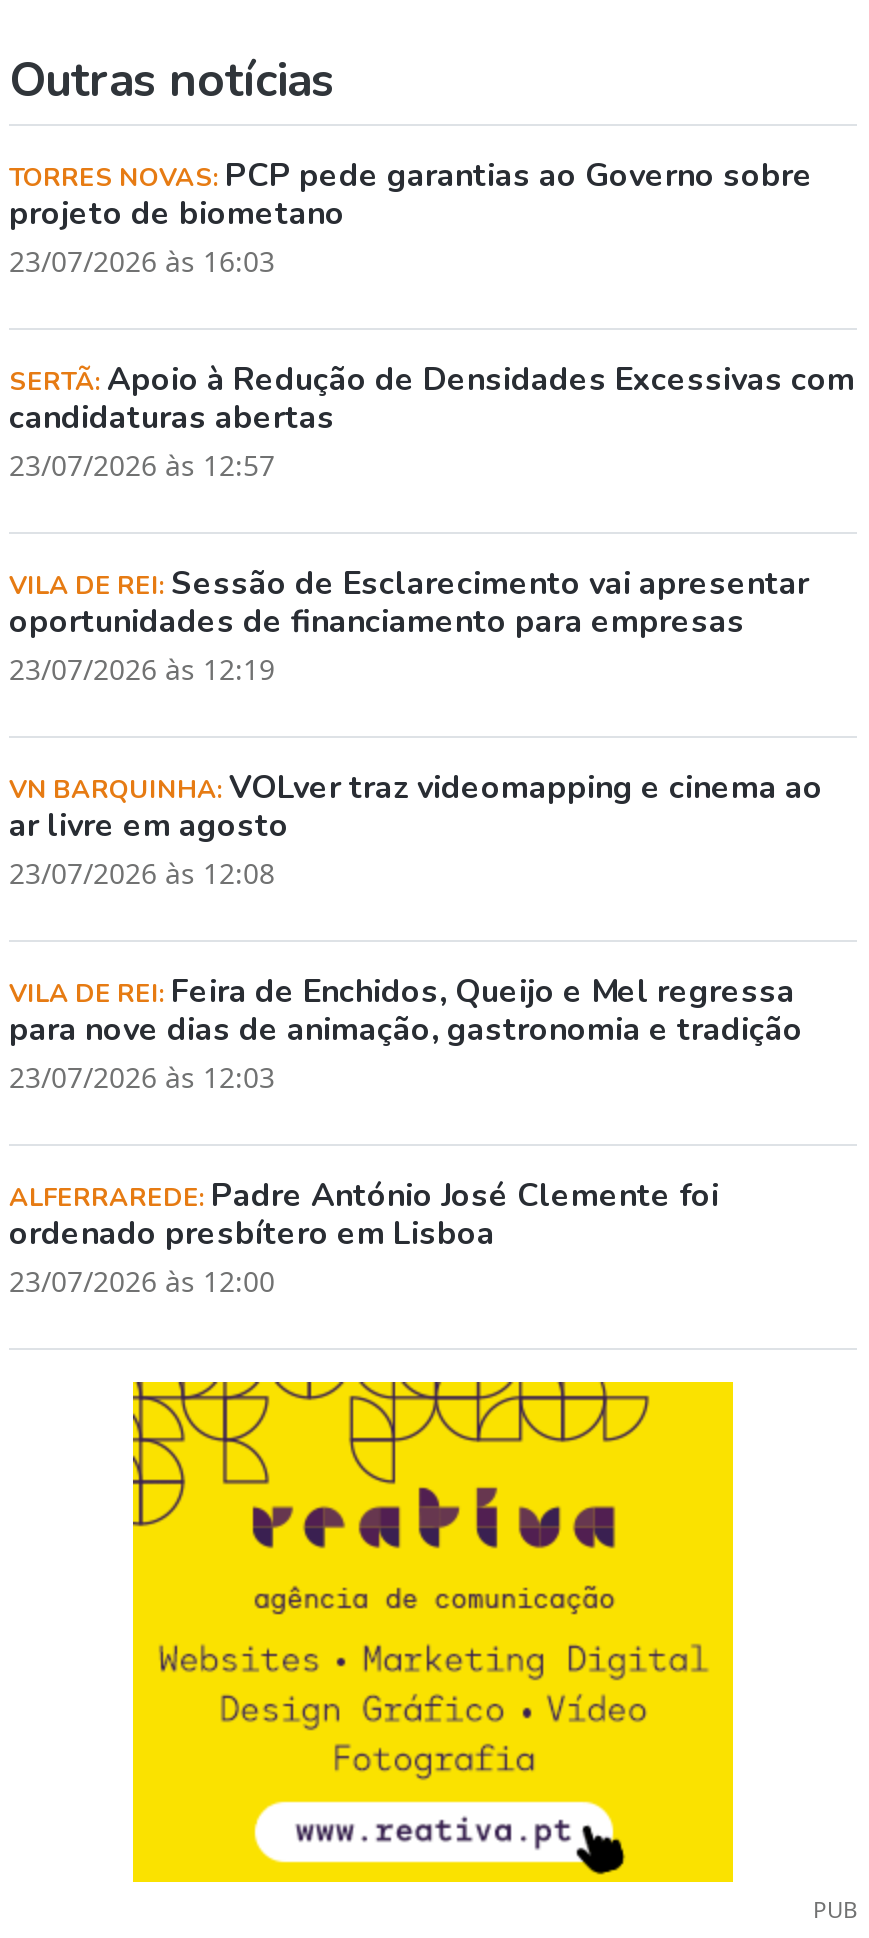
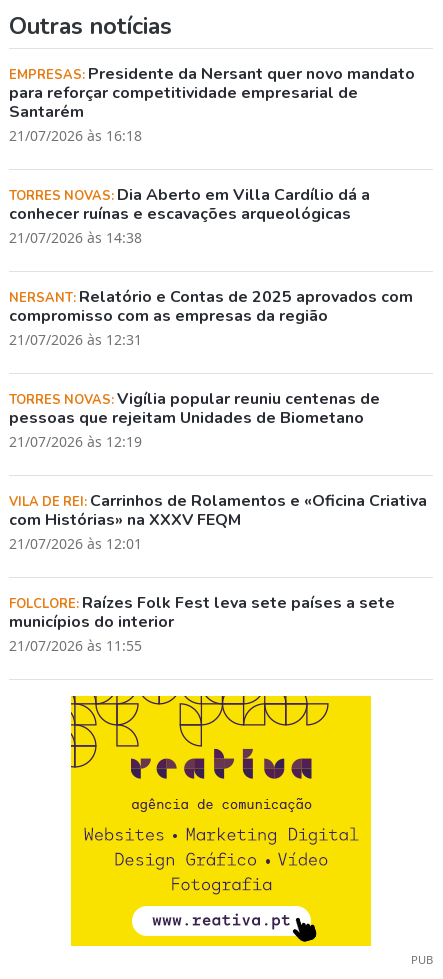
[9,154,813,280] TORRES NOVAS: PCP pede garantias ao Governo sobre | projeto de biometano | 23/07/2026 às 16:03 -> [9,63,415,145] EMPRESAS: Presidente da Nersant quer novo mandato | para reforçar competitividade empresarial de | Santarém | 21/07/2026 às 16:18
[9,358,855,484] SERTÃ: Apoio à Redução de Densidades Excessivas com | candidaturas abertas | 23/07/2026 às 12:57 -> [9,184,370,247] TORRES NOVAS: Dia Aberto em Villa Cardílio dá a | conhecer ruínas e escavações arqueológicas | 21/07/2026 às 14:38
[9,562,809,688] VILA DE REI: Sessão de Esclarecimento vai apresentar | oportunidades de financiamento para empresas | 23/07/2026 às 12:19 -> [9,286,413,349] NERSANT: Relatório e Contas de 2025 aprovados com | compromisso com as empresas da região | 21/07/2026 às 12:31
[9,766,823,892] VN BARQUINHA: VOLver traz videomapping e cinema ao | ar livre em agosto | 23/07/2026 às 12:08 -> [9,388,380,451] TORRES NOVAS: Vigília popular reuniu centenas de | pessoas que rejeitam Unidades de Biometano | 21/07/2026 às 12:19
[9,970,803,1096] VILA DE REI: Feira de Enchidos, Queijo e Mel regressa | para nove dias de animação, gastronomia e tradição | 23/07/2026 às 12:03 -> [9,490,427,553] VILA DE REI: Carrinhos de Rolamentos e «Oficina Criativa | com Histórias» na XXXV FEQM | 21/07/2026 às 12:01
[9,1174,719,1300] ALFERRAREDE: Padre António José Clemente foi | ordenado presbítero em Lisboa | 23/07/2026 às 12:00 -> [9,592,395,655] FOLCLORE: Raízes Folk Fest leva sete países a sete | municípios do interior | 21/07/2026 às 11:55

